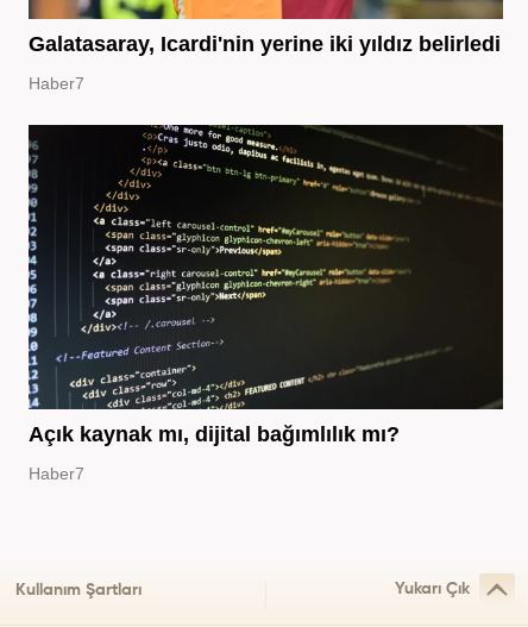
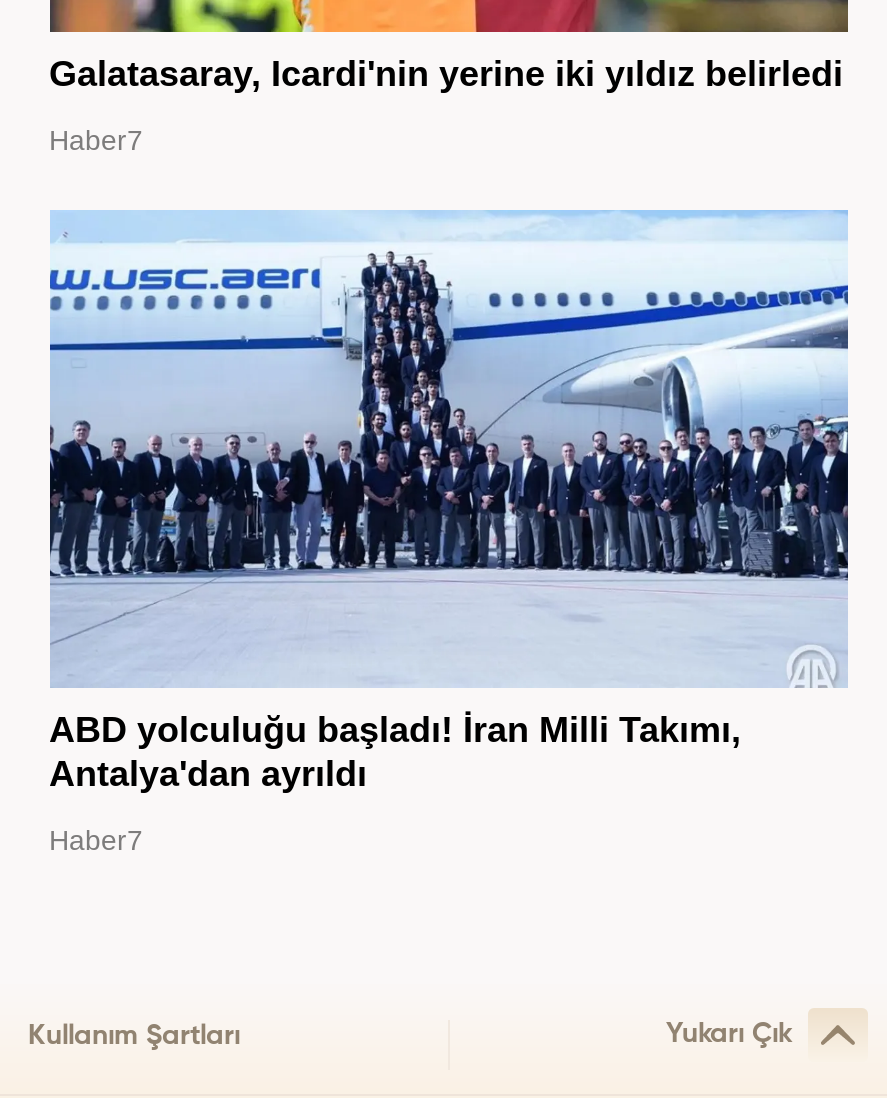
[27,124,504,446] [image] | Açık kaynak mı, dijital bağımlılık mı? -> [48,210,850,794] [image] | ABD yolculuğu başladı! İran Milli Takımı, | Antalya'dan ayrıldı

